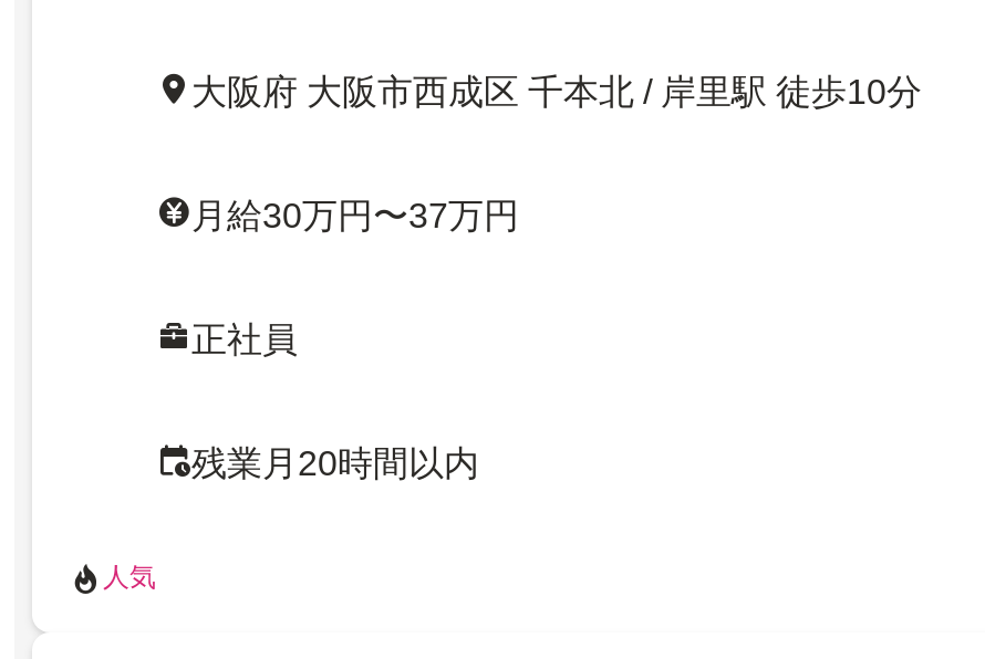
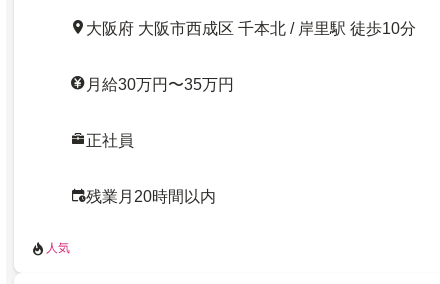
[191,196,519,234] 月給30万円〜37万円 -> [86,76,234,93] 月給30万円〜35万円

